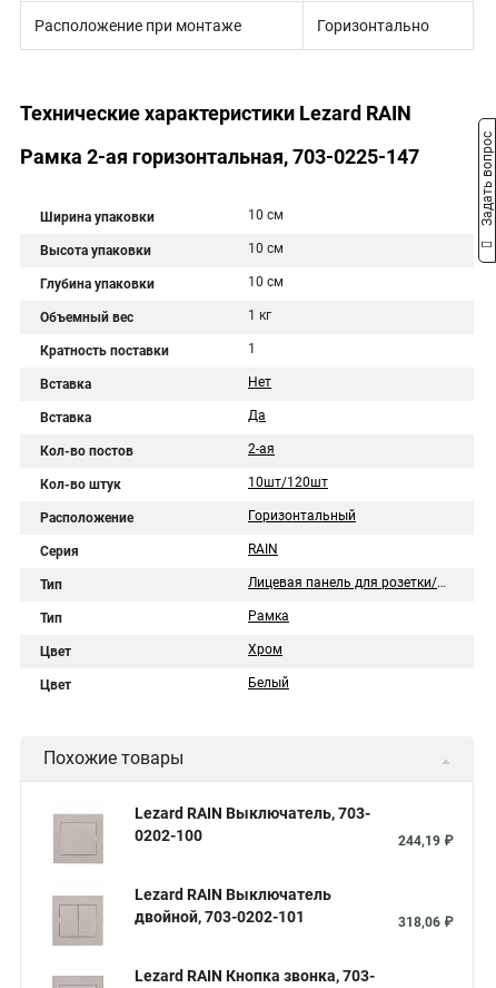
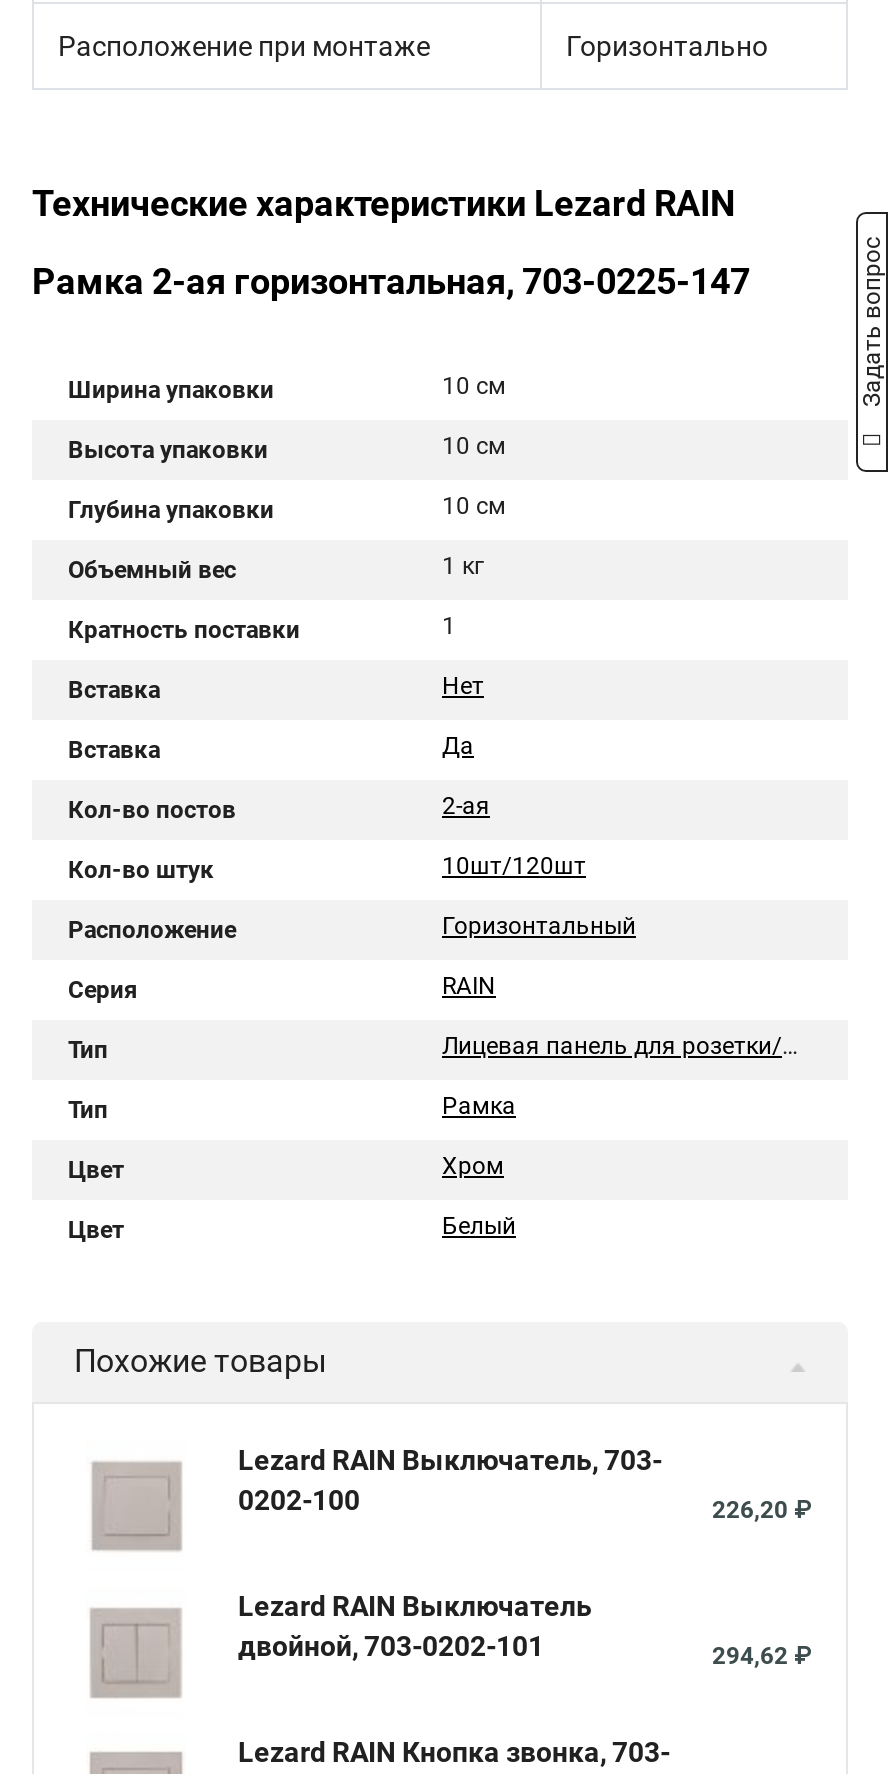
[398,833,453,849] 244,19 ₽ -> [712,1496,810,1524] 226,20 ₽
[398,914,453,930] 318,06 ₽ -> [712,1642,810,1670] 294,62 ₽

